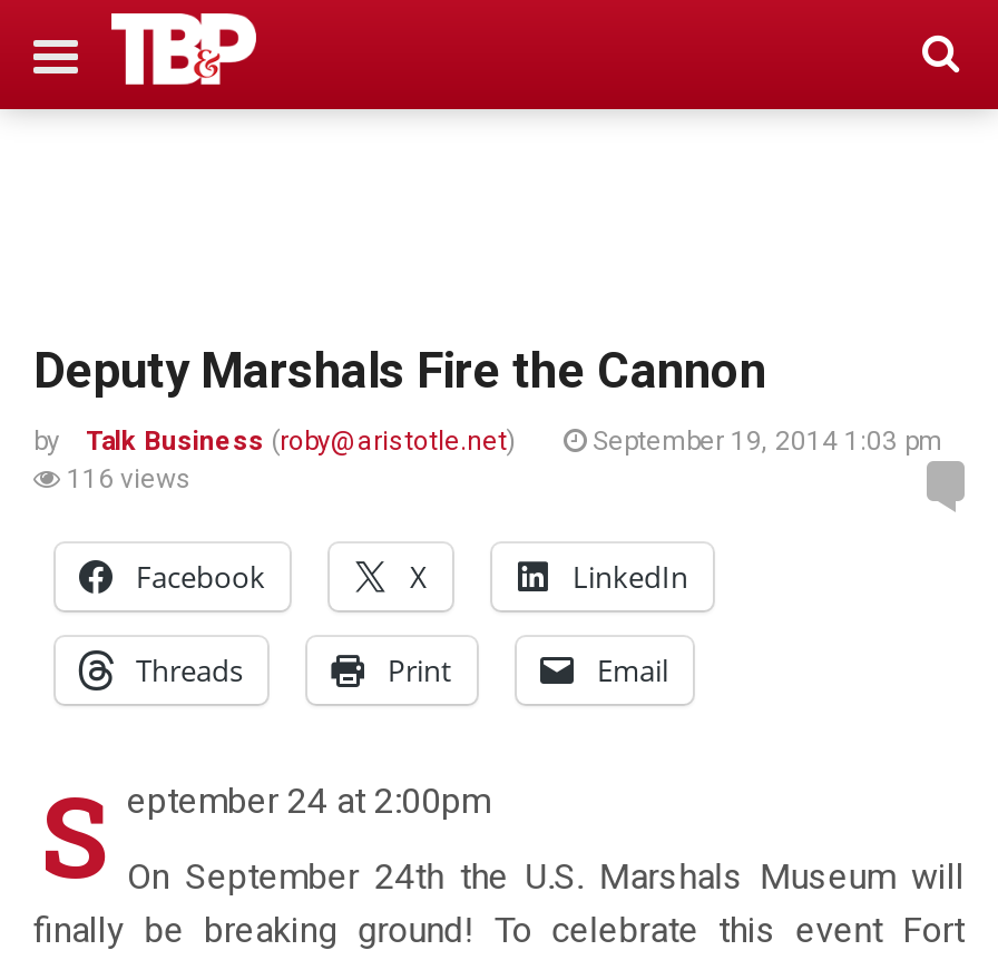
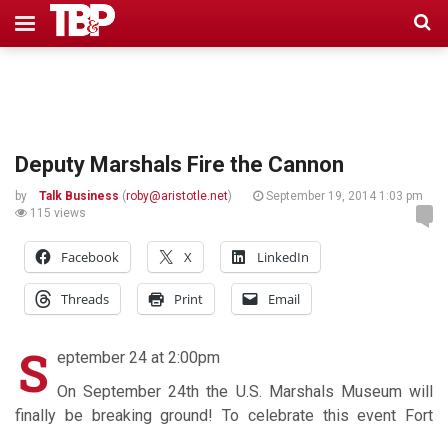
[60,463,192,494] 116 views -> [27,206,86,220] 115 views

